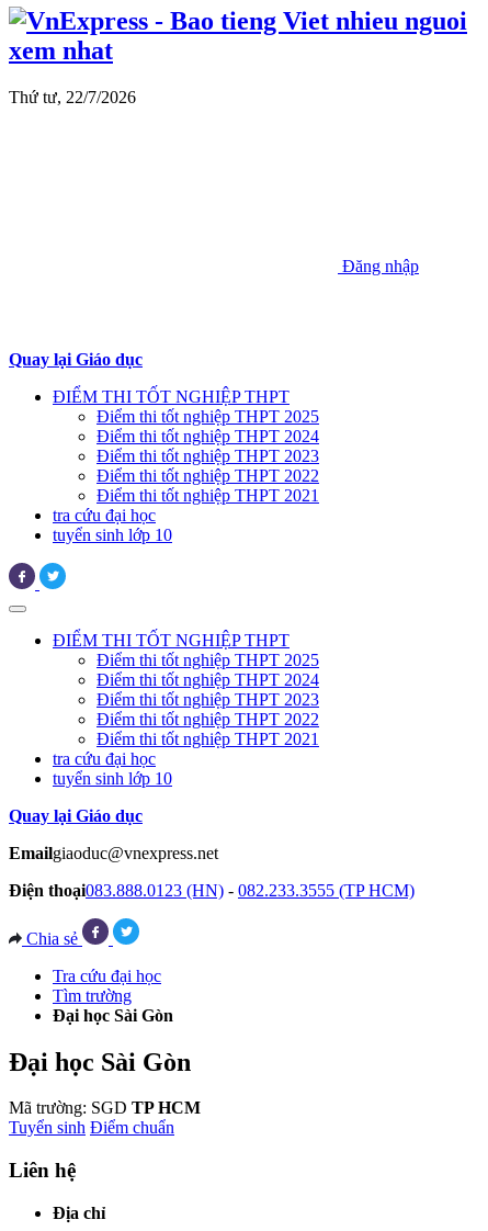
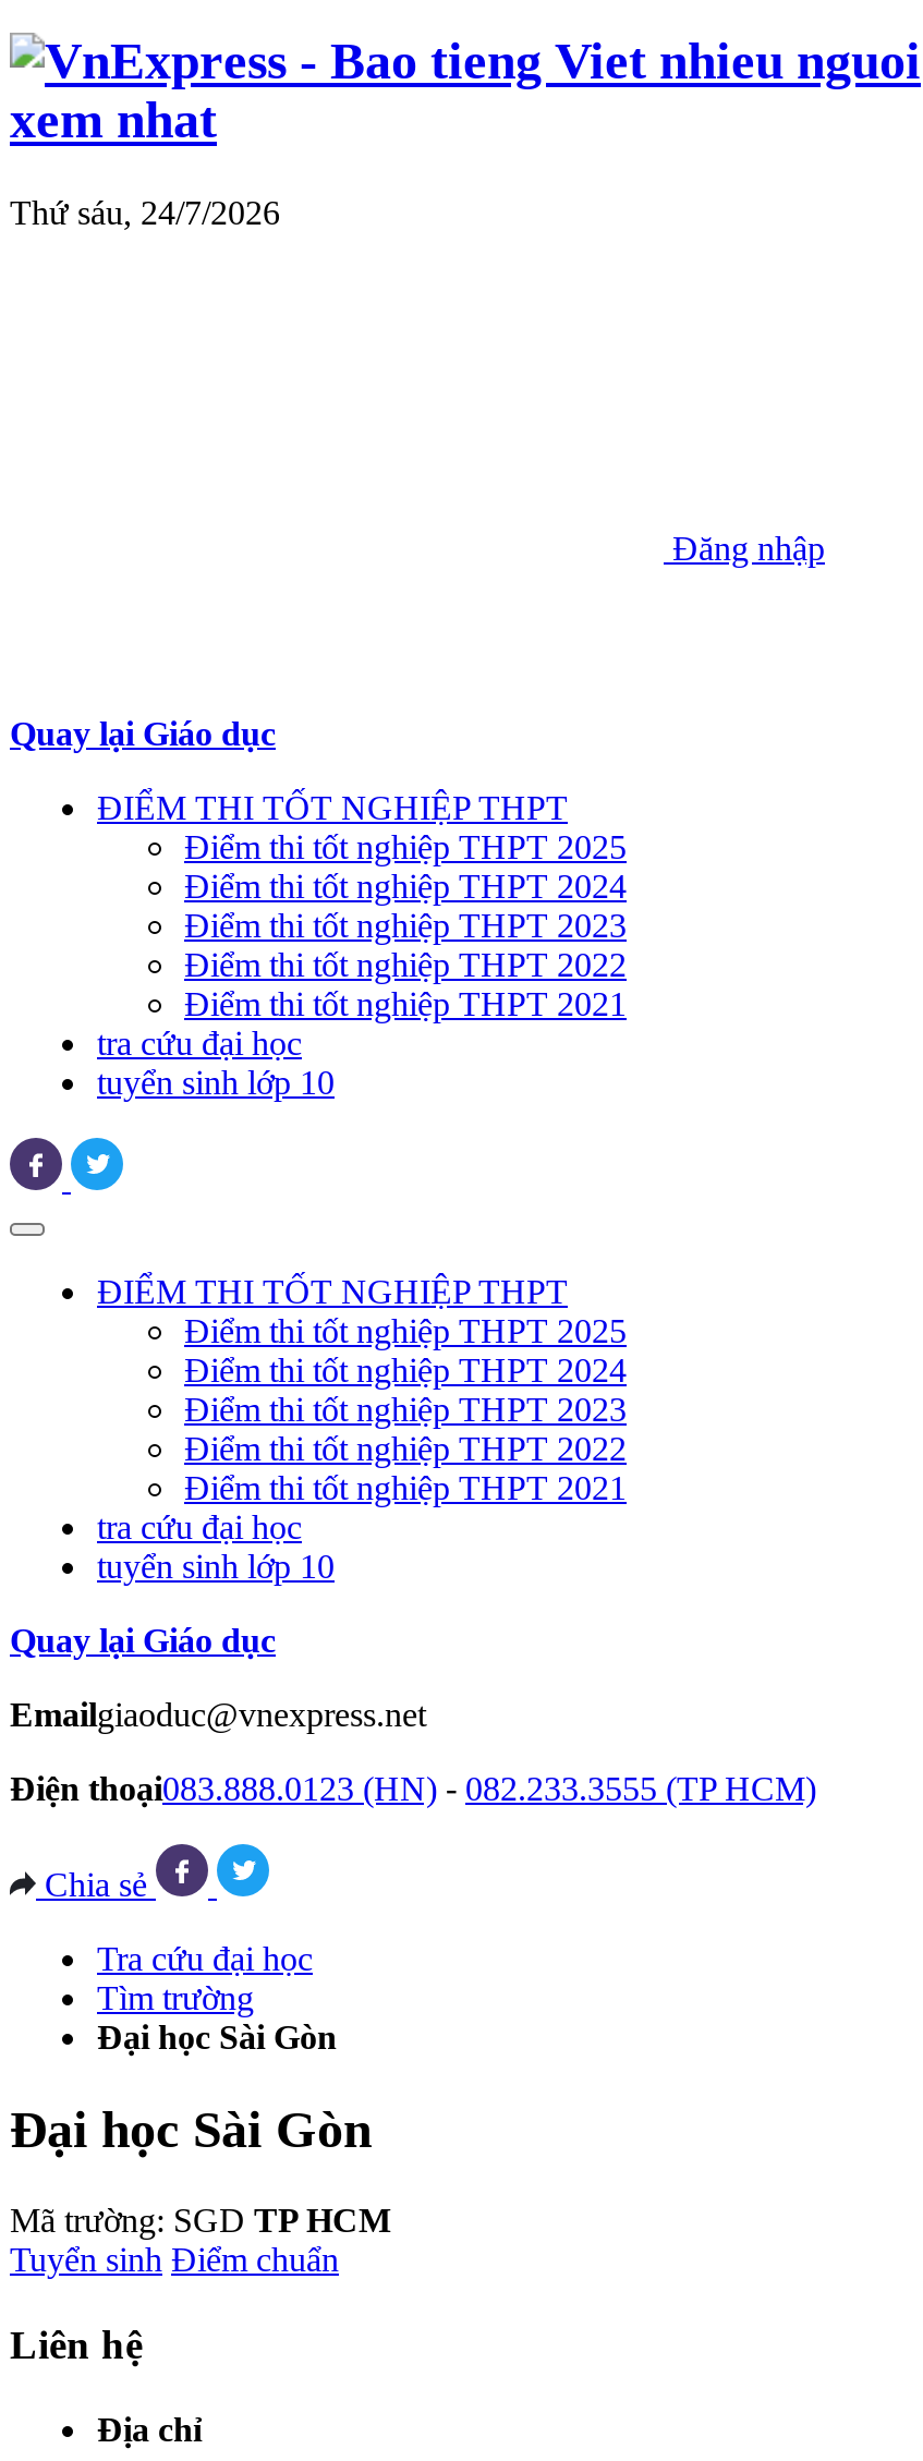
[9,88,136,106] Thứ tư, 22/7/2026 -> [10,194,280,231] Thứ sáu, 24/7/2026

